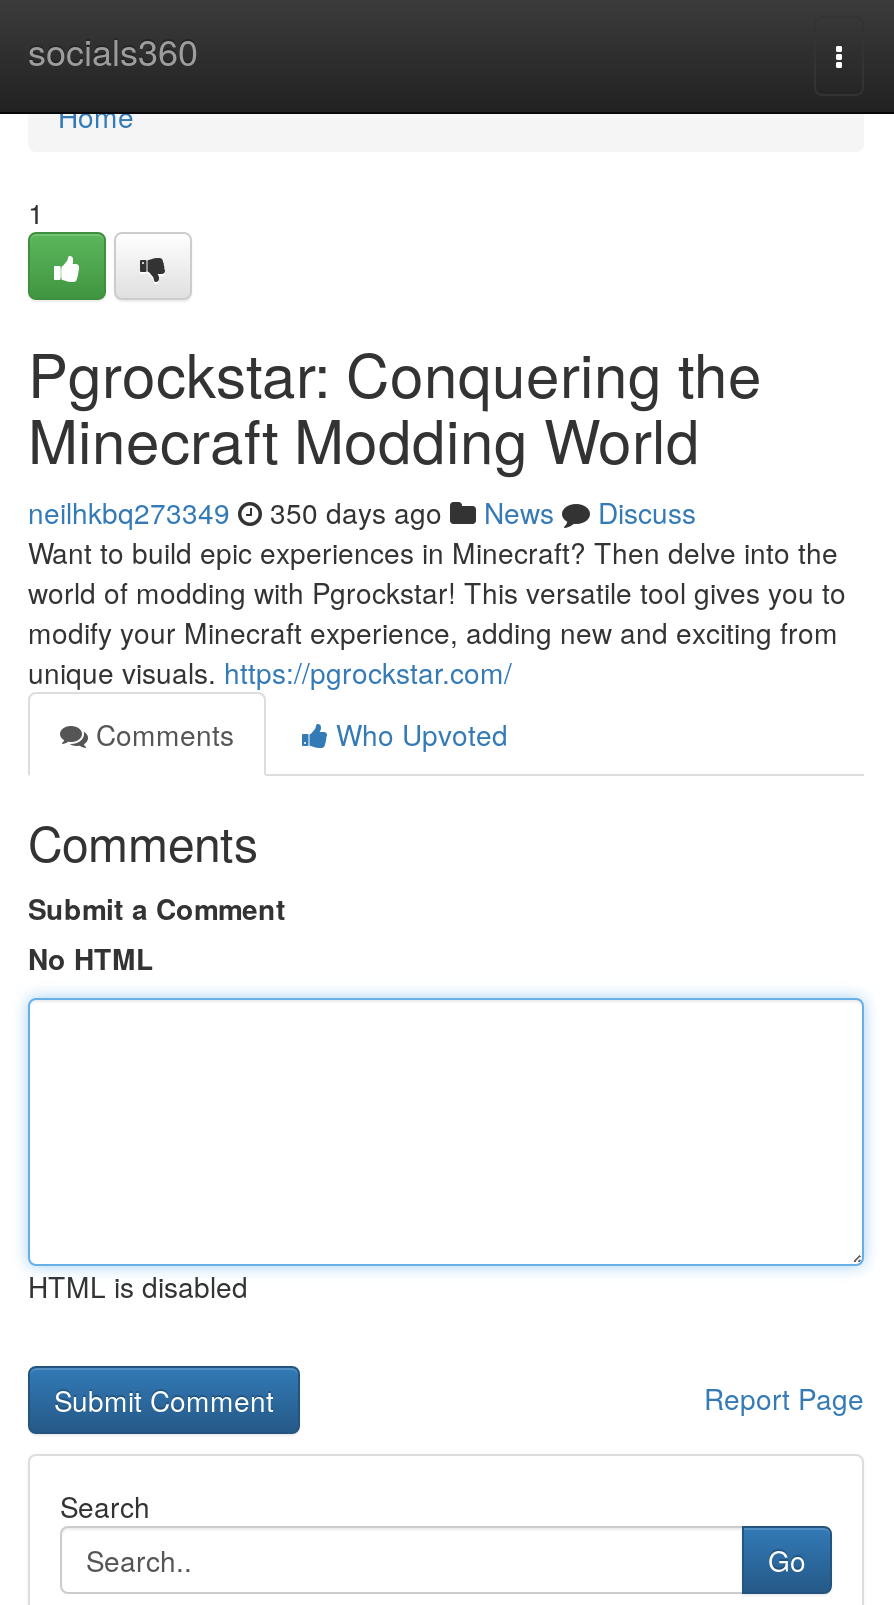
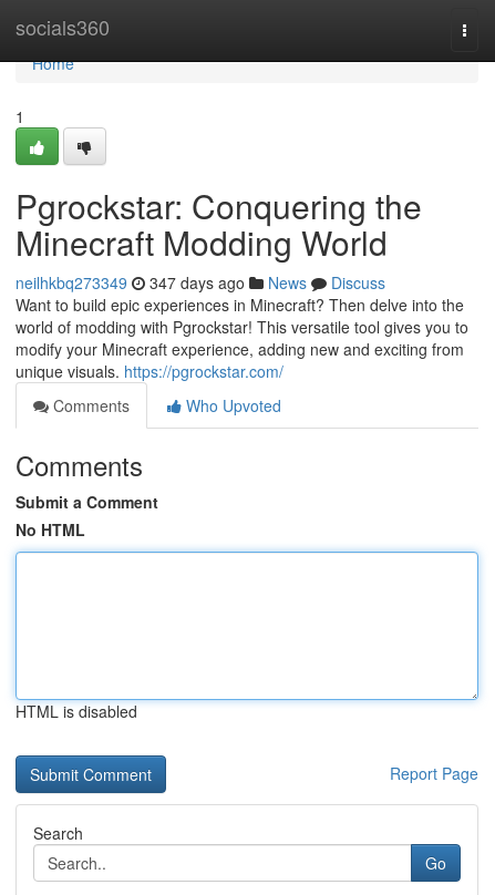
[28,492,696,532] neilhkbq273349 350 days ago News Discuss -> [16,271,385,294] neilhkbq273349 347 days ago News Discuss

